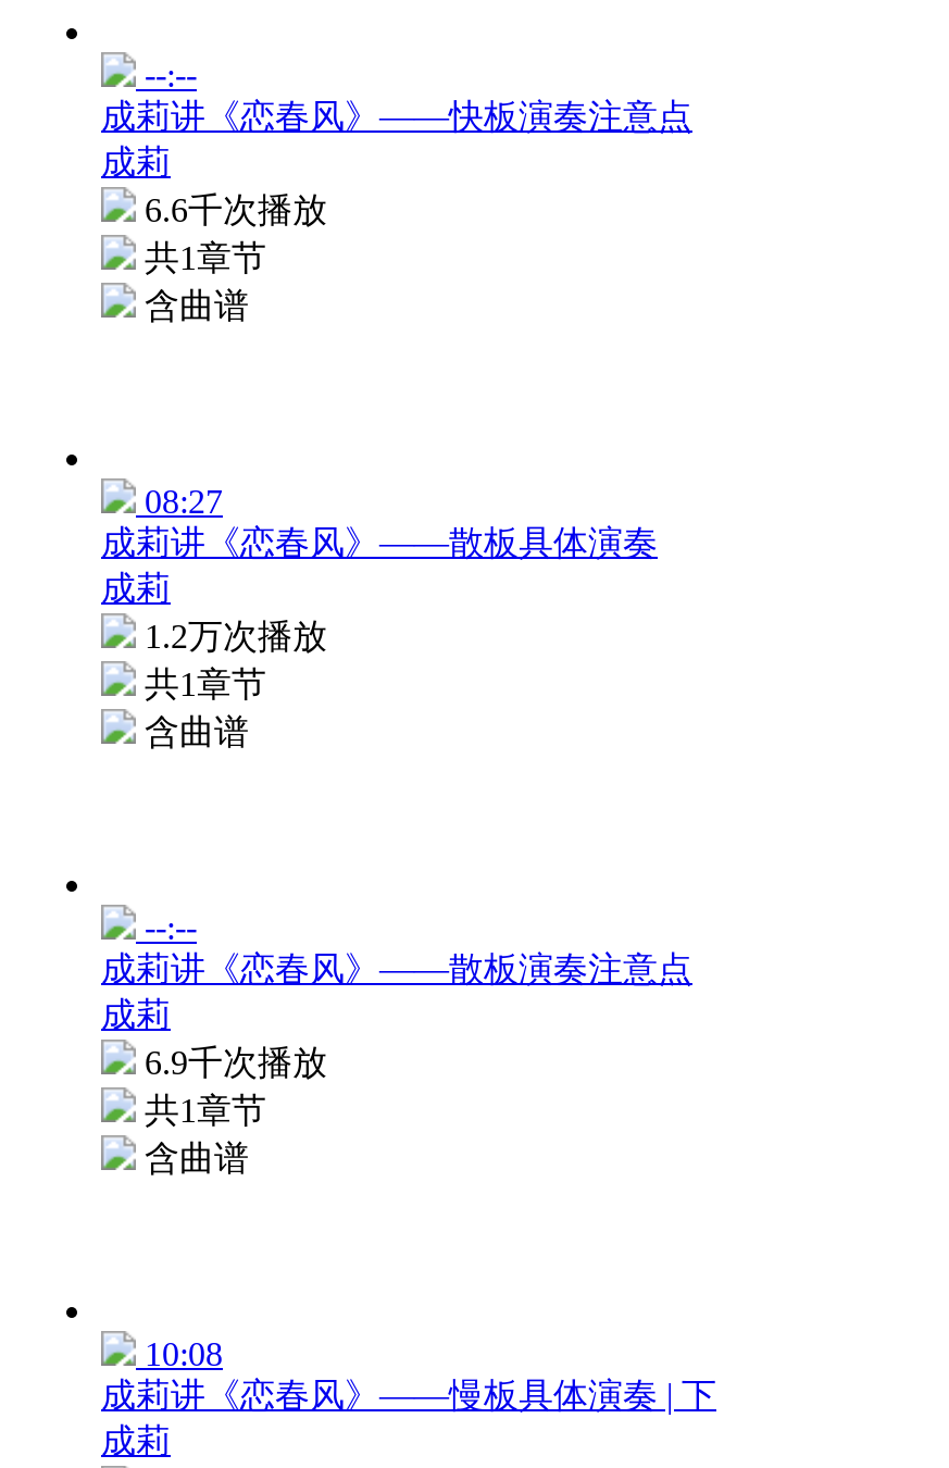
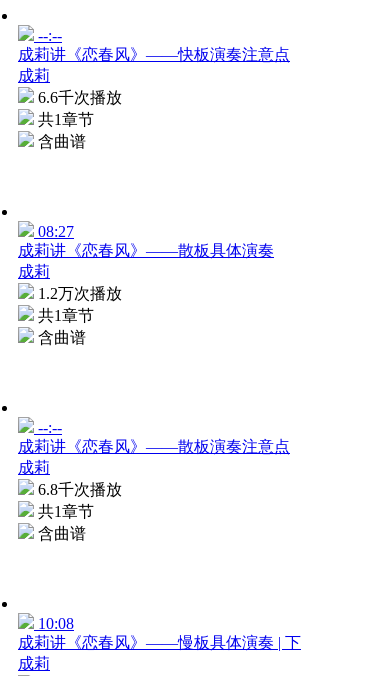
[145,1044,327,1081] 6.9千次播放 -> [38,481,122,498] 6.8千次播放

